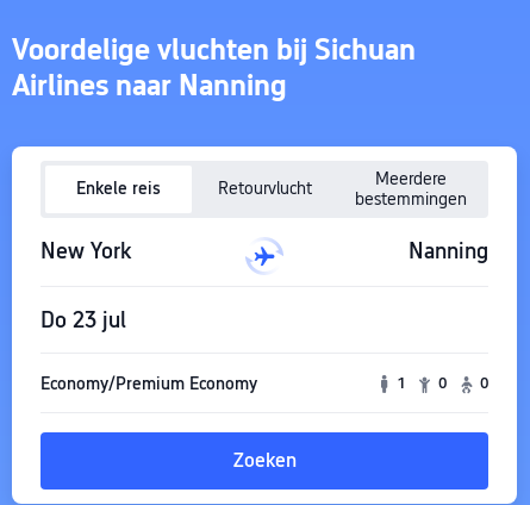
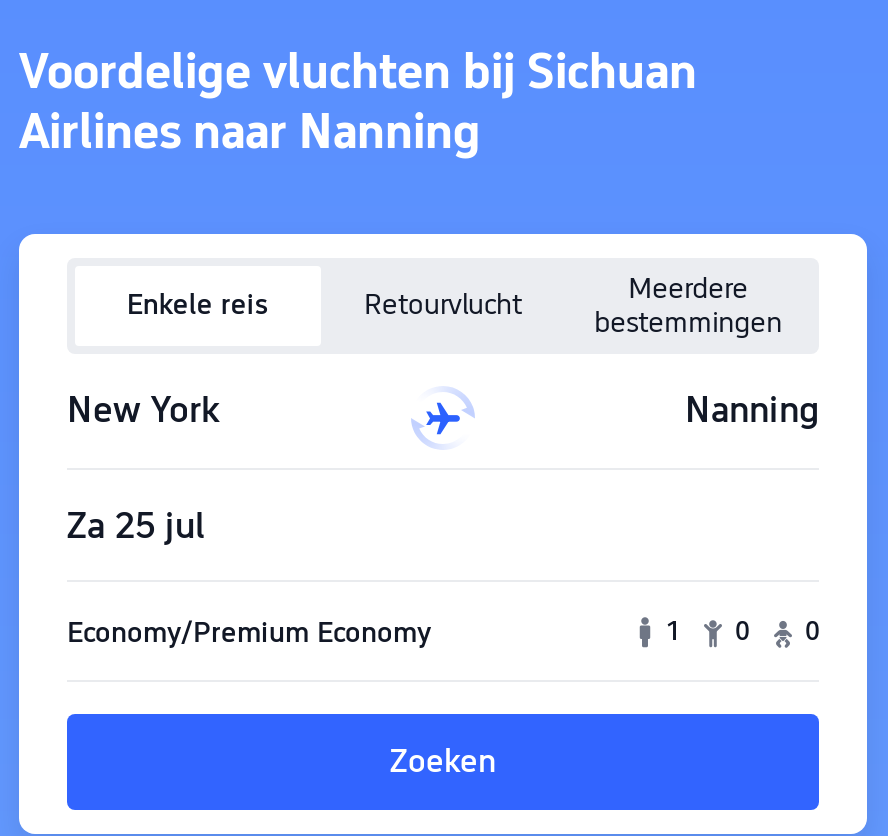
[40,307,126,332] Do 23 jul -> [67,503,205,545] Za 25 jul

